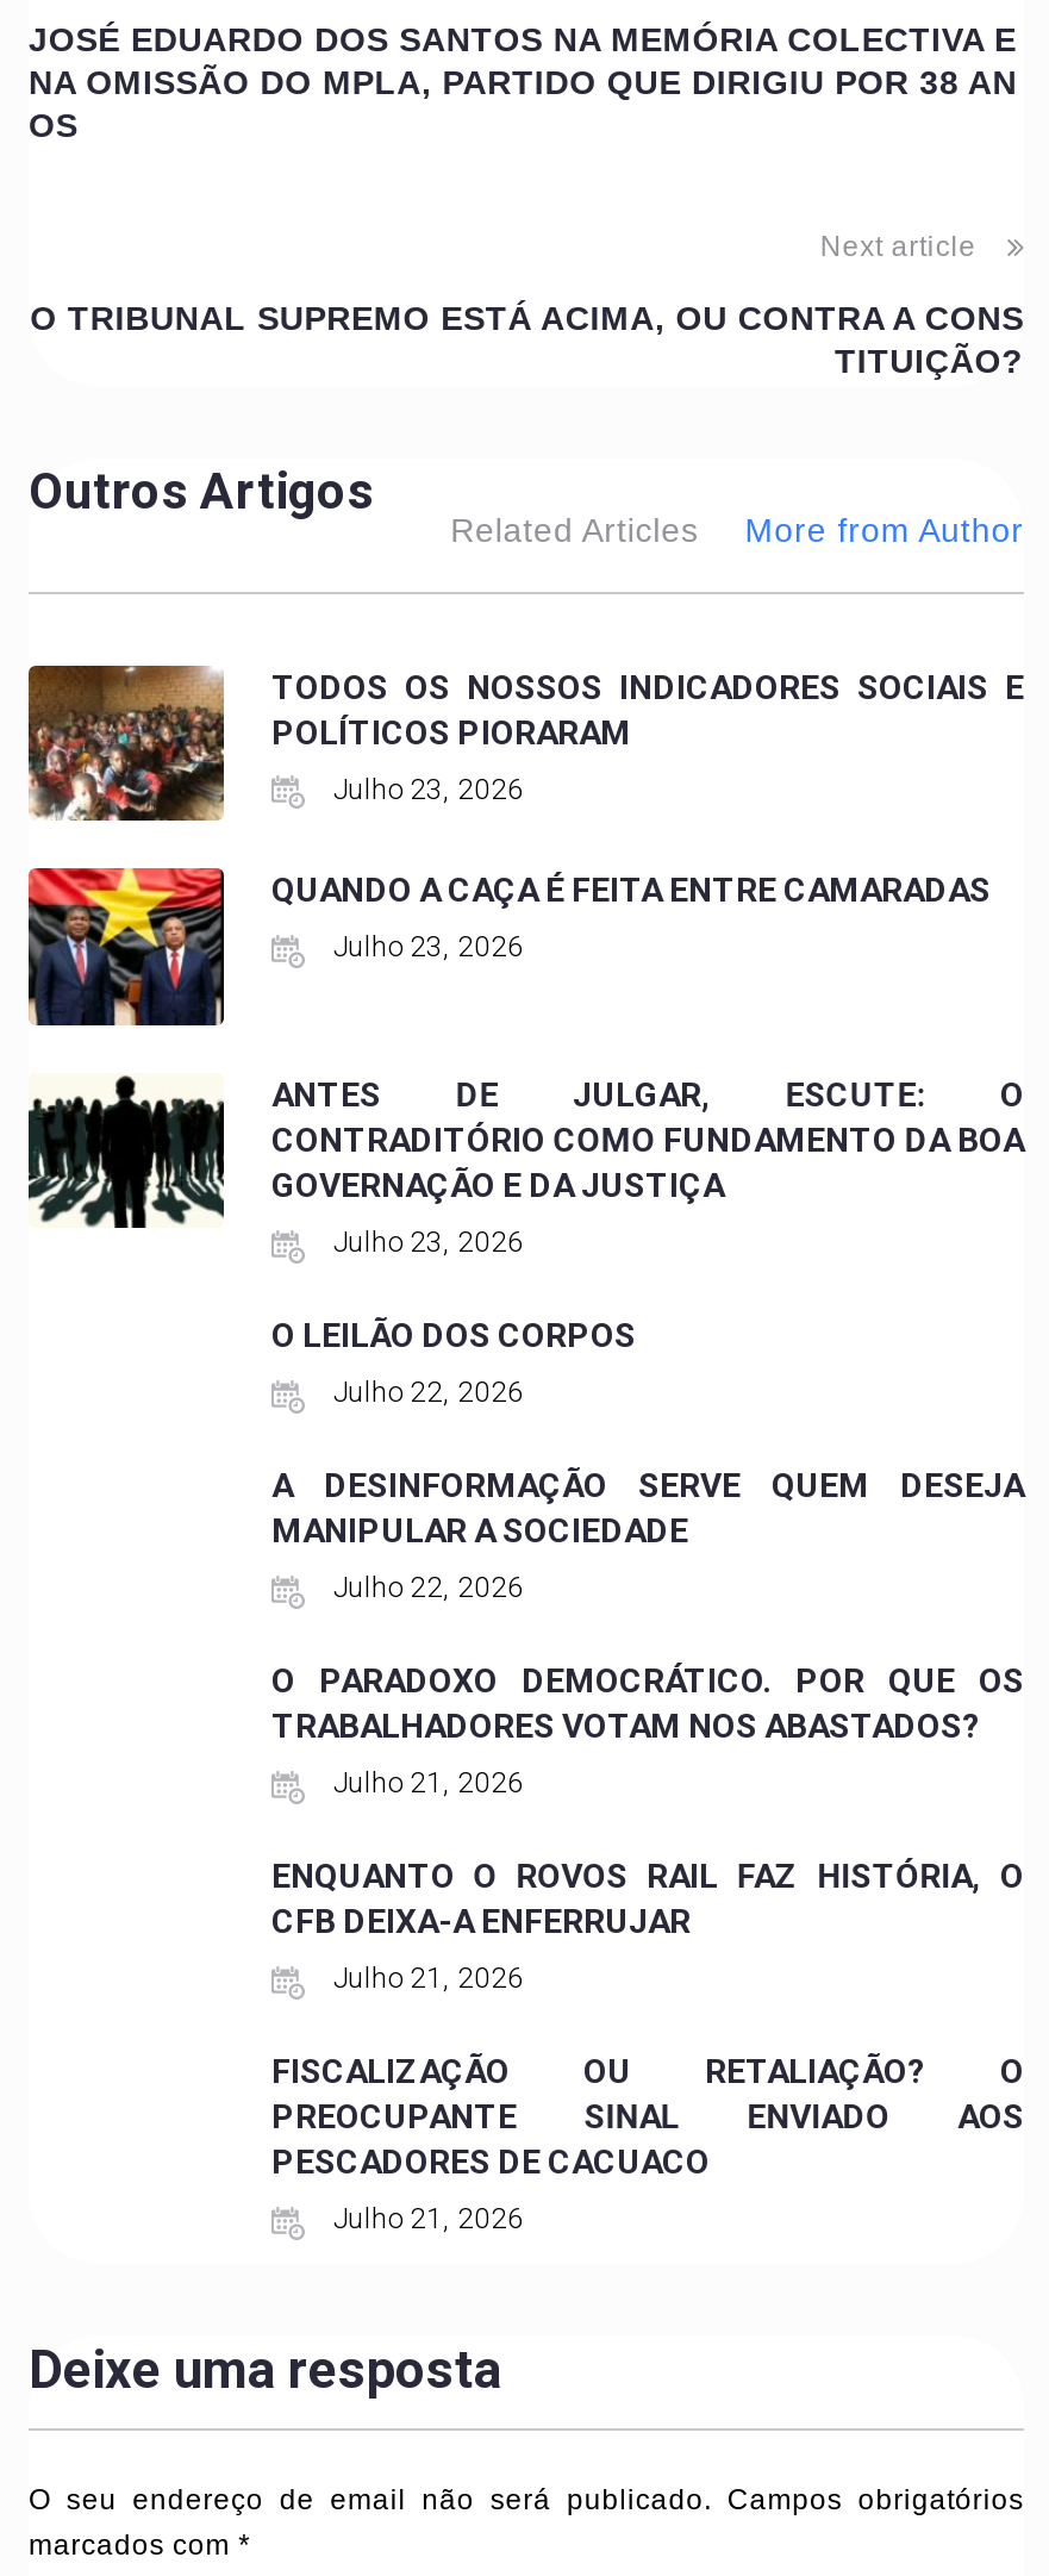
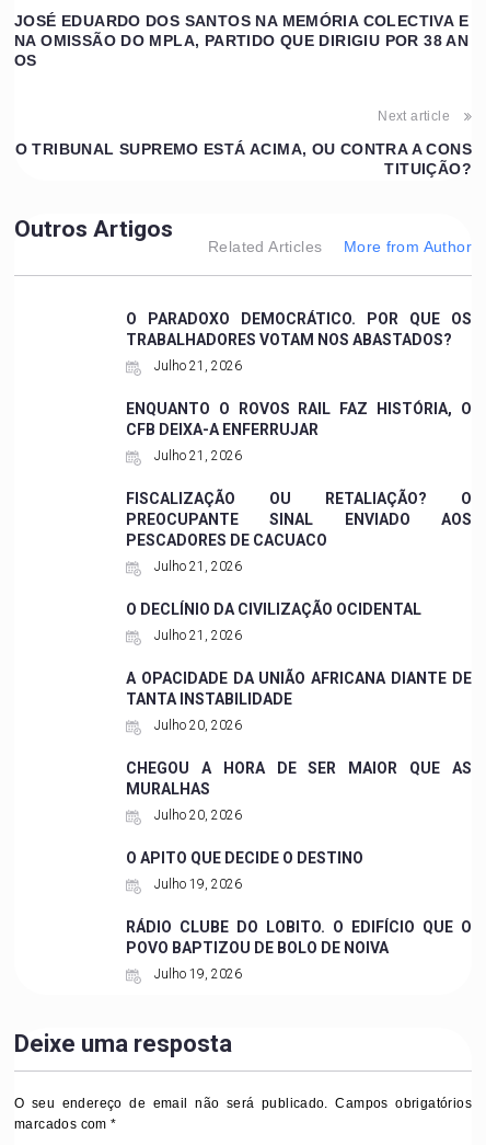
[26,663,1024,963] [image] | TODOS OS NOSSOS INDICADORES SOCIAIS E | POLÍTICOS PIORARAM | Julho 23, 2026 | QUANDO A CAÇA É FEITA ENTRE CAMARADAS | Julho 23, 2026 -> none
[26,866,1024,1603] [image] | ANTES DE JULGAR, ESCUTE: O | CONTRADITÓRIO COMO FUNDAMENTO DA BOA | GOVERNAÇÃO E DA JUSTIÇA | Julho 23, 2026 | O LEILÃO DOS CORPOS | Julho 22, 2026 | A DESINFORMAÇÃO SERVE QUEM DESEJA | MANIPULAR A SOCIEDADE | Julho 22, 2026 -> none
[26,1075,226,1233] [image] -> none
moved [271,1660,1024,2234] -> [126,311,472,575]: O PARADOXO DEMOCRÁTICO. POR QUE OS | TRABALHADORES VOTAM NOS ABASTADOS? | Julho 21, 2026 | ... | PESCADORES DE CACUACO | Julho 21, 2026
none -> [126,601,472,982] O DECLÍNIO DA CIVILIZAÇÃO OCIDENTAL | Julho 21, 2026 | A OPACIDADE DA UNIÃO AFRICANA DIANTE DE | TANTA INSTABILIDADE | Julho 20, 2026 | CHEGOU A HORA DE SER MAIOR QUE AS | MURALHAS | Julho 20, 2026 | O APITO QUE DECIDE O DESTINO | Julho 19, 2026 | RÁDIO CLUBE DO LOBITO. O EDIFÍCIO QUE O | POVO BAPTIZOU DE BOLO DE NOIVA | Julho 19, 2026

